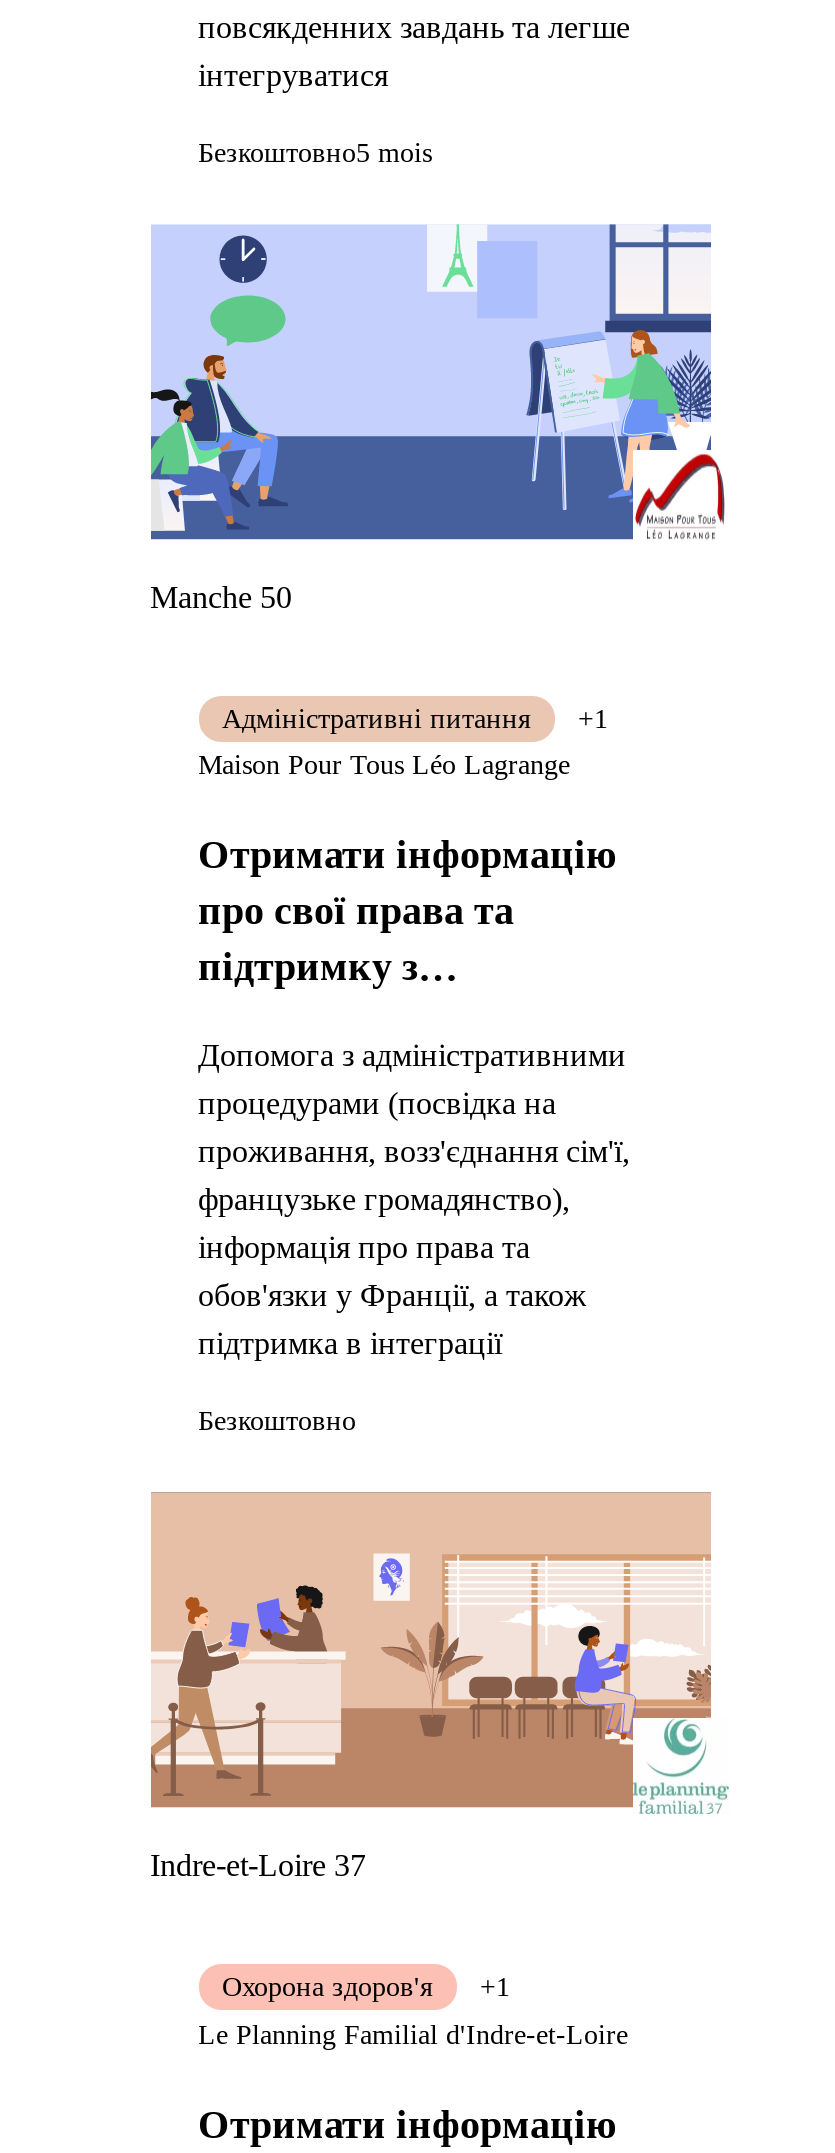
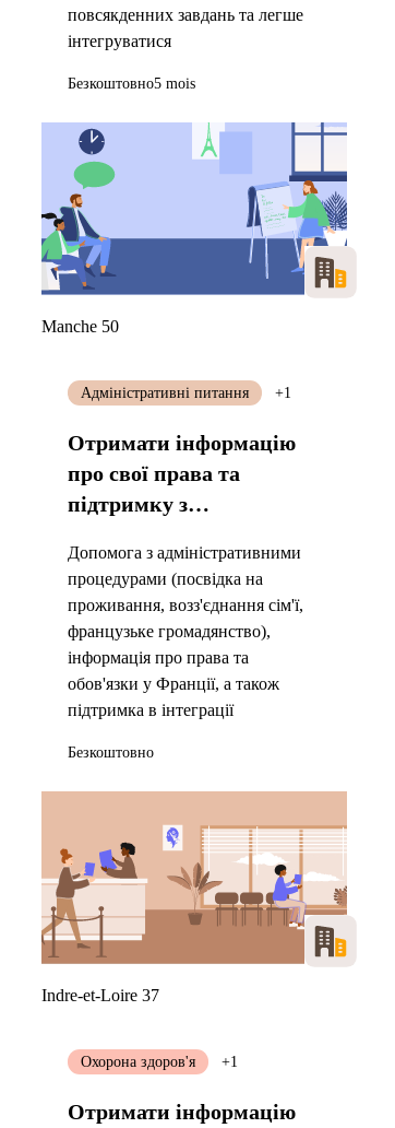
[633,452,725,538] [image] -> [304,247,355,294] [image]
[198,751,570,781] Maison Pour Tous Léo Lagrange -> none
[633,1716,729,1814] [image] -> [304,915,355,966] [image]
[198,2019,628,2049] Le Planning Familial d'Indre-et-Loire -> none

